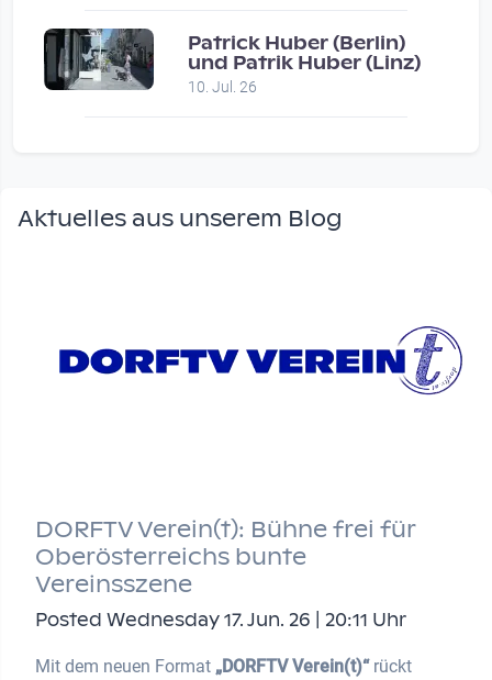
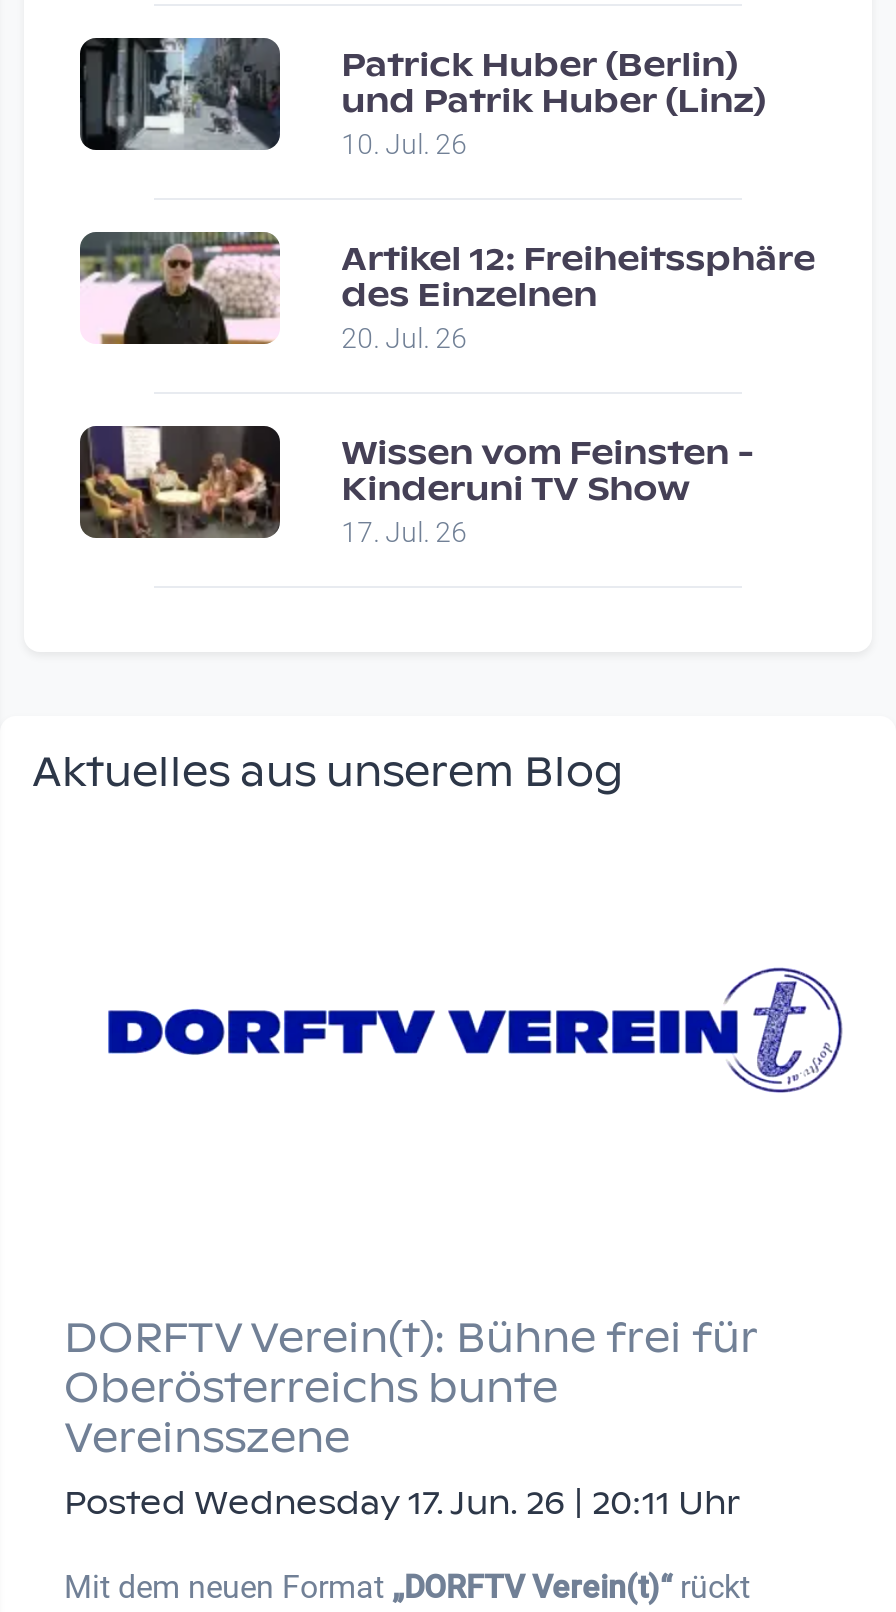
none -> [78,230,815,547] [image] | Artikel 12: Freiheitssphäre | des Einzelnen | 20. Jul. 26 | Wissen vom Feinsten - | Kinderuni TV Show | 17. Jul. 26
none -> [80,424,278,538] [image]

